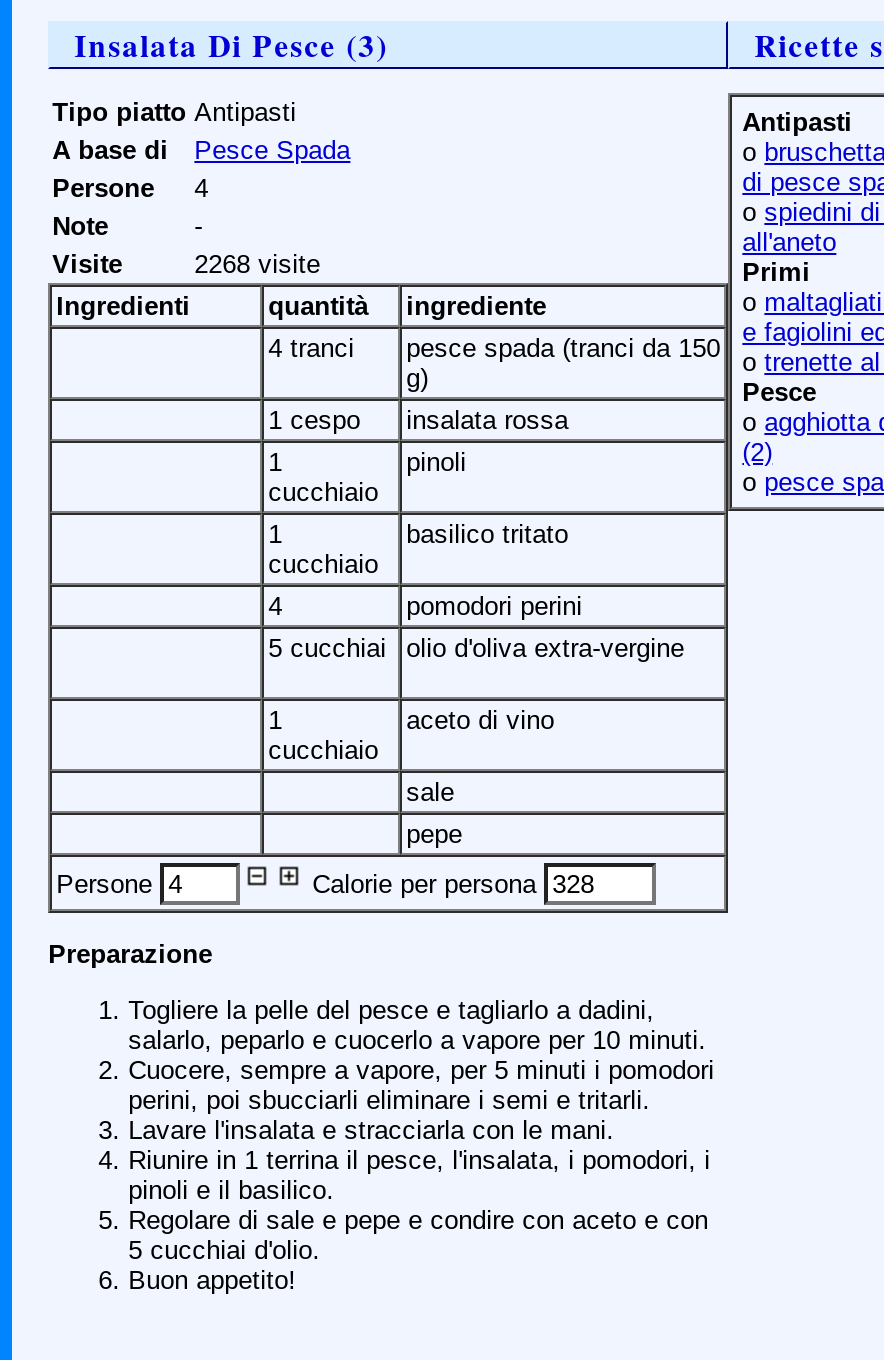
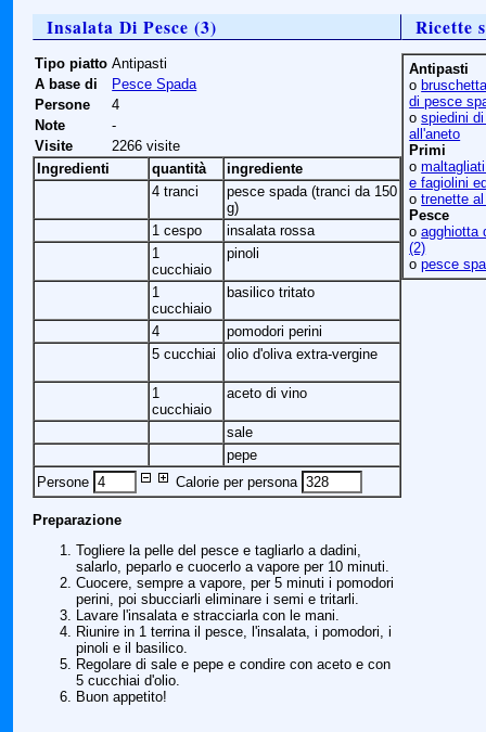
[194,249,320,279] 2268 visite -> [112,138,180,154] 2266 visite

